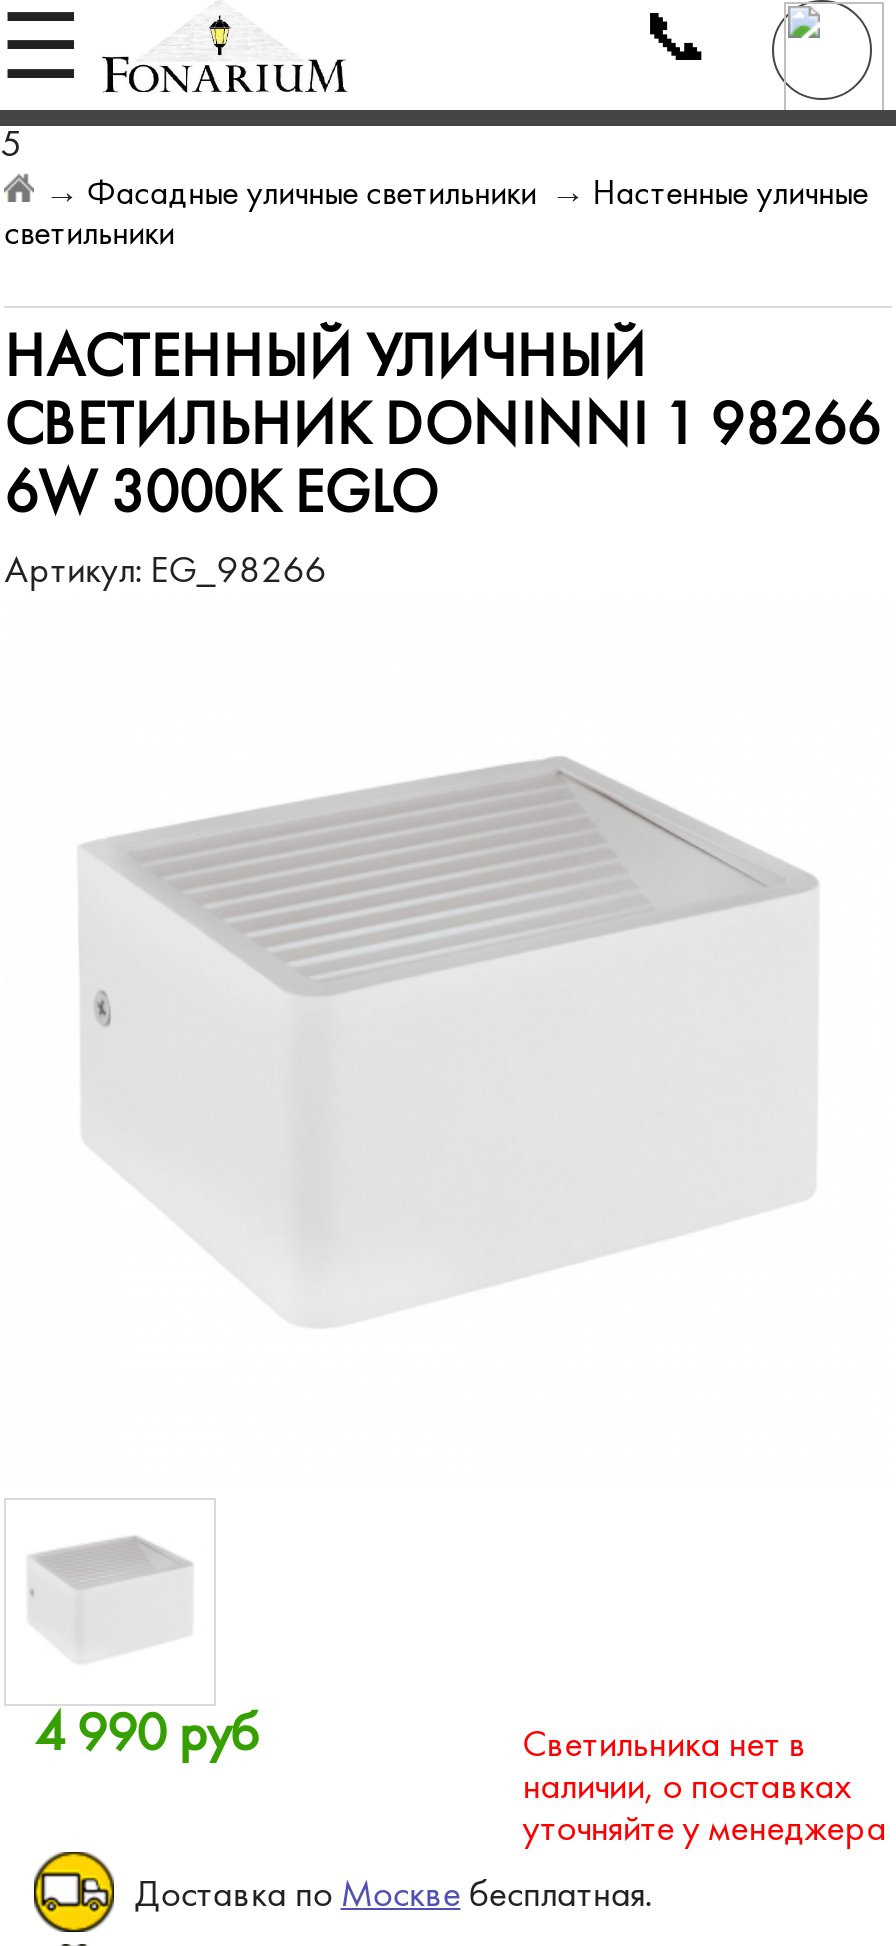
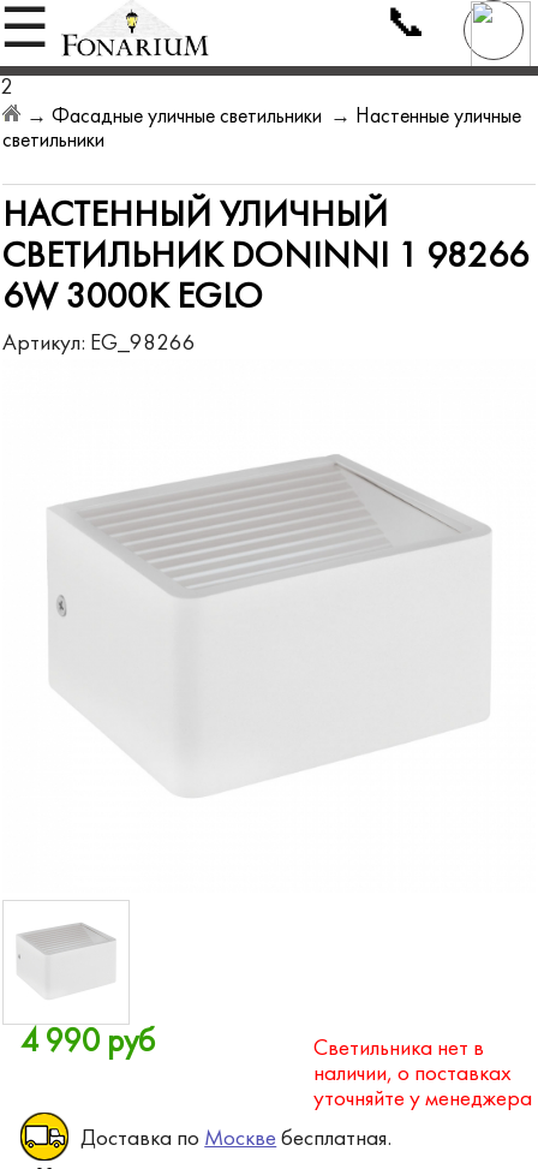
[0,128,22,164] 5 -> [0,77,13,98] 2

